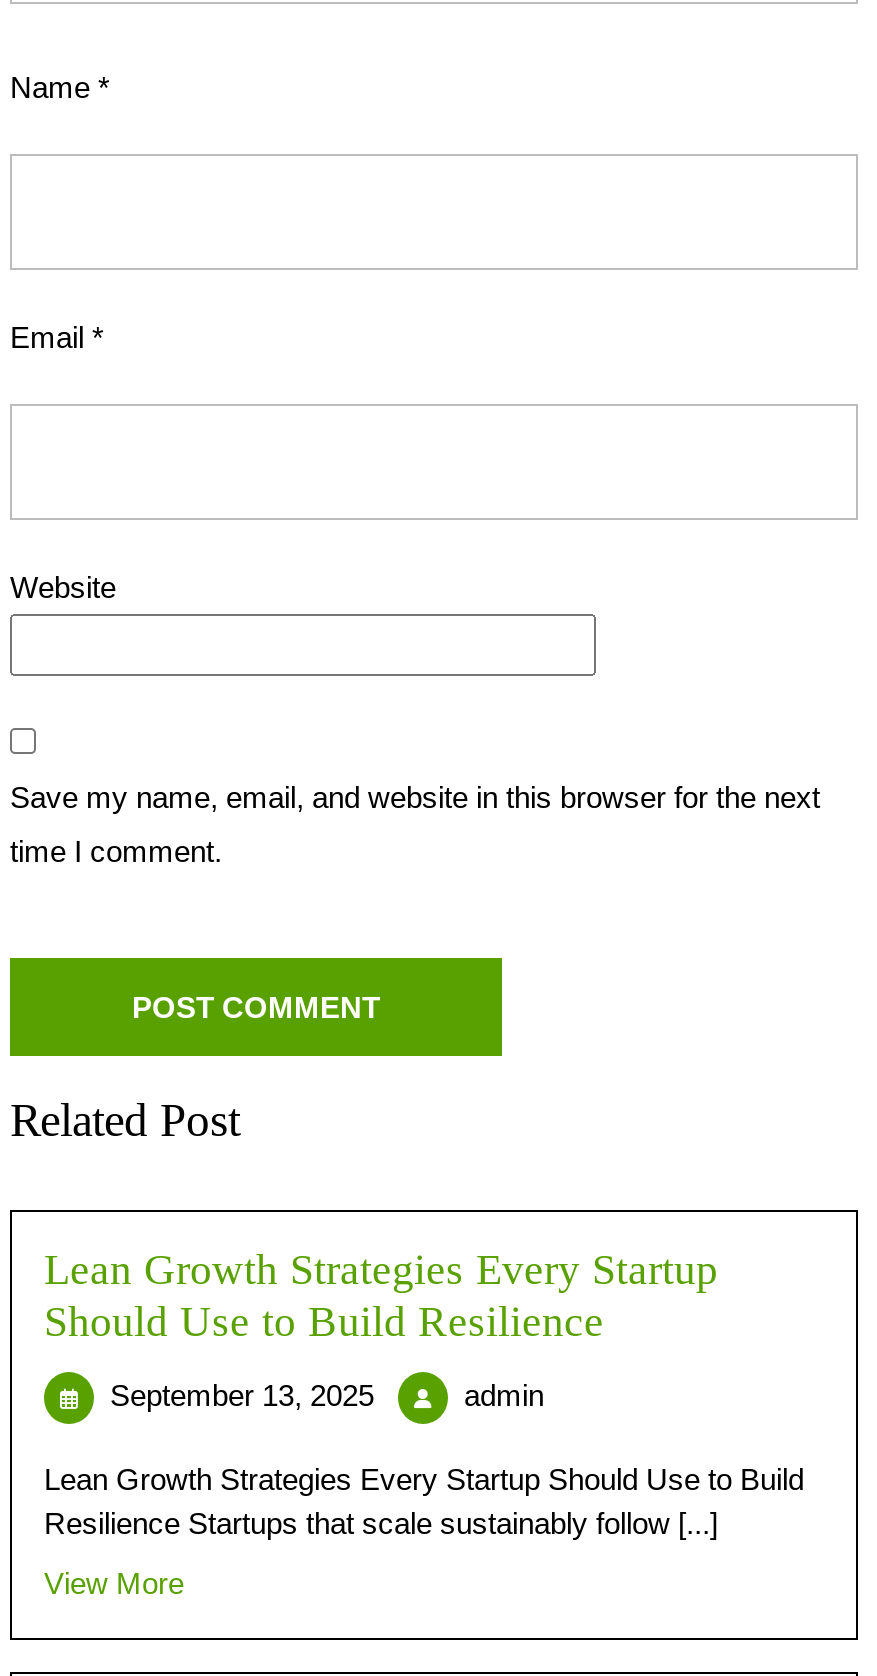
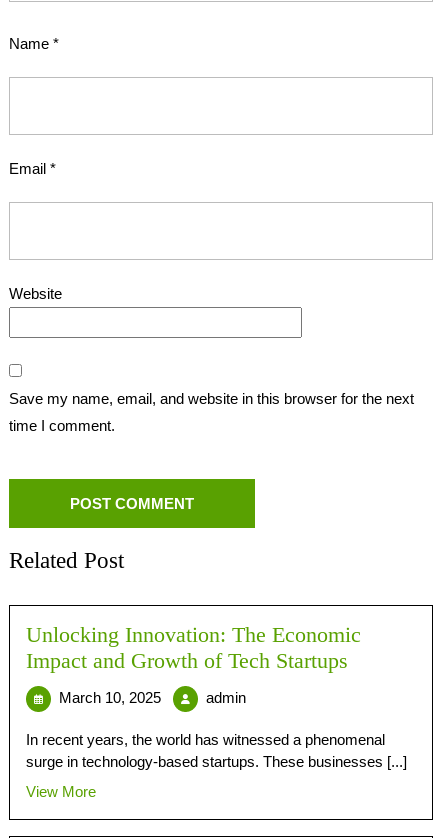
[44,1247,718,1347] Lean Growth Strategies Every Startup | Should Use to Build Resilience -> [26,623,361,673] Unlocking Innovation: The Economic | Impact and Growth of Tech Startups
[110,1379,374,1413] September 13, 2025 -> [59,689,161,706] March 10, 2025
[44,1463,804,1541] Lean Growth Strategies Every Startup Should Use to Build | Resilience Startups that scale sustainably follow [...] -> [26,731,407,770] In recent years, the world has witnessed a phenomenal | surge in technology-based startups. These businesses [...]

